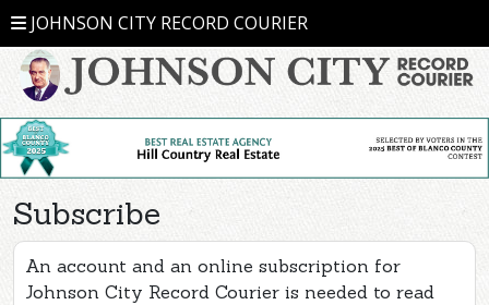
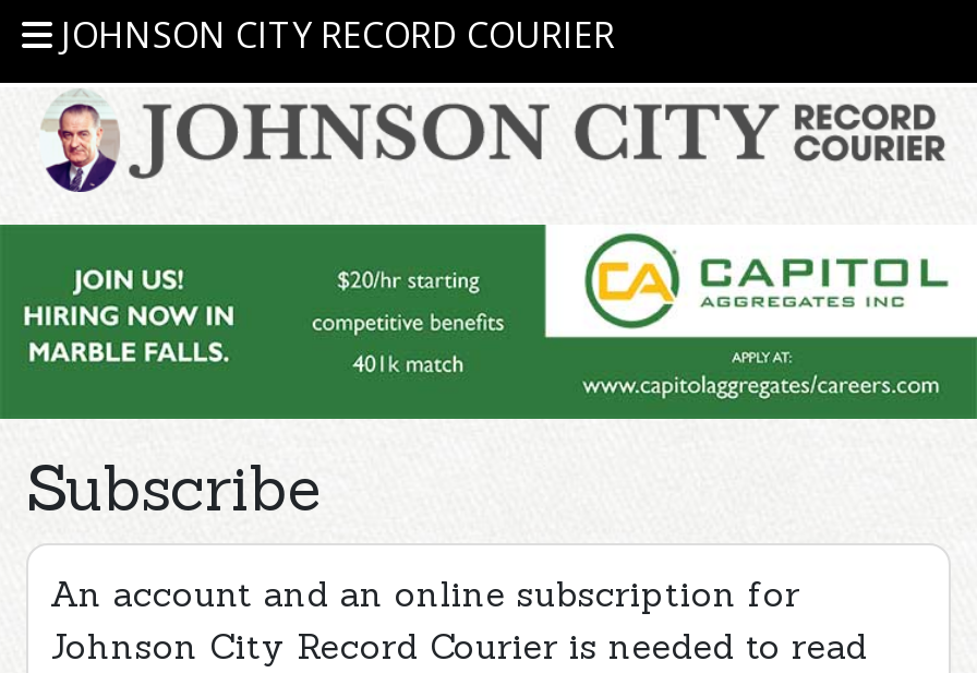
[3,117,486,179] [image] -> [7,225,970,419] [image]

